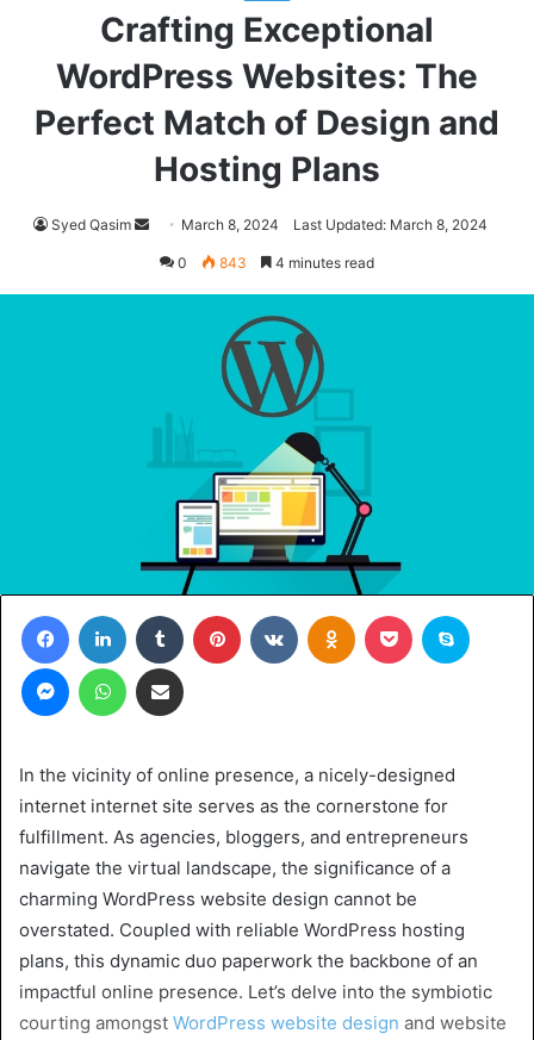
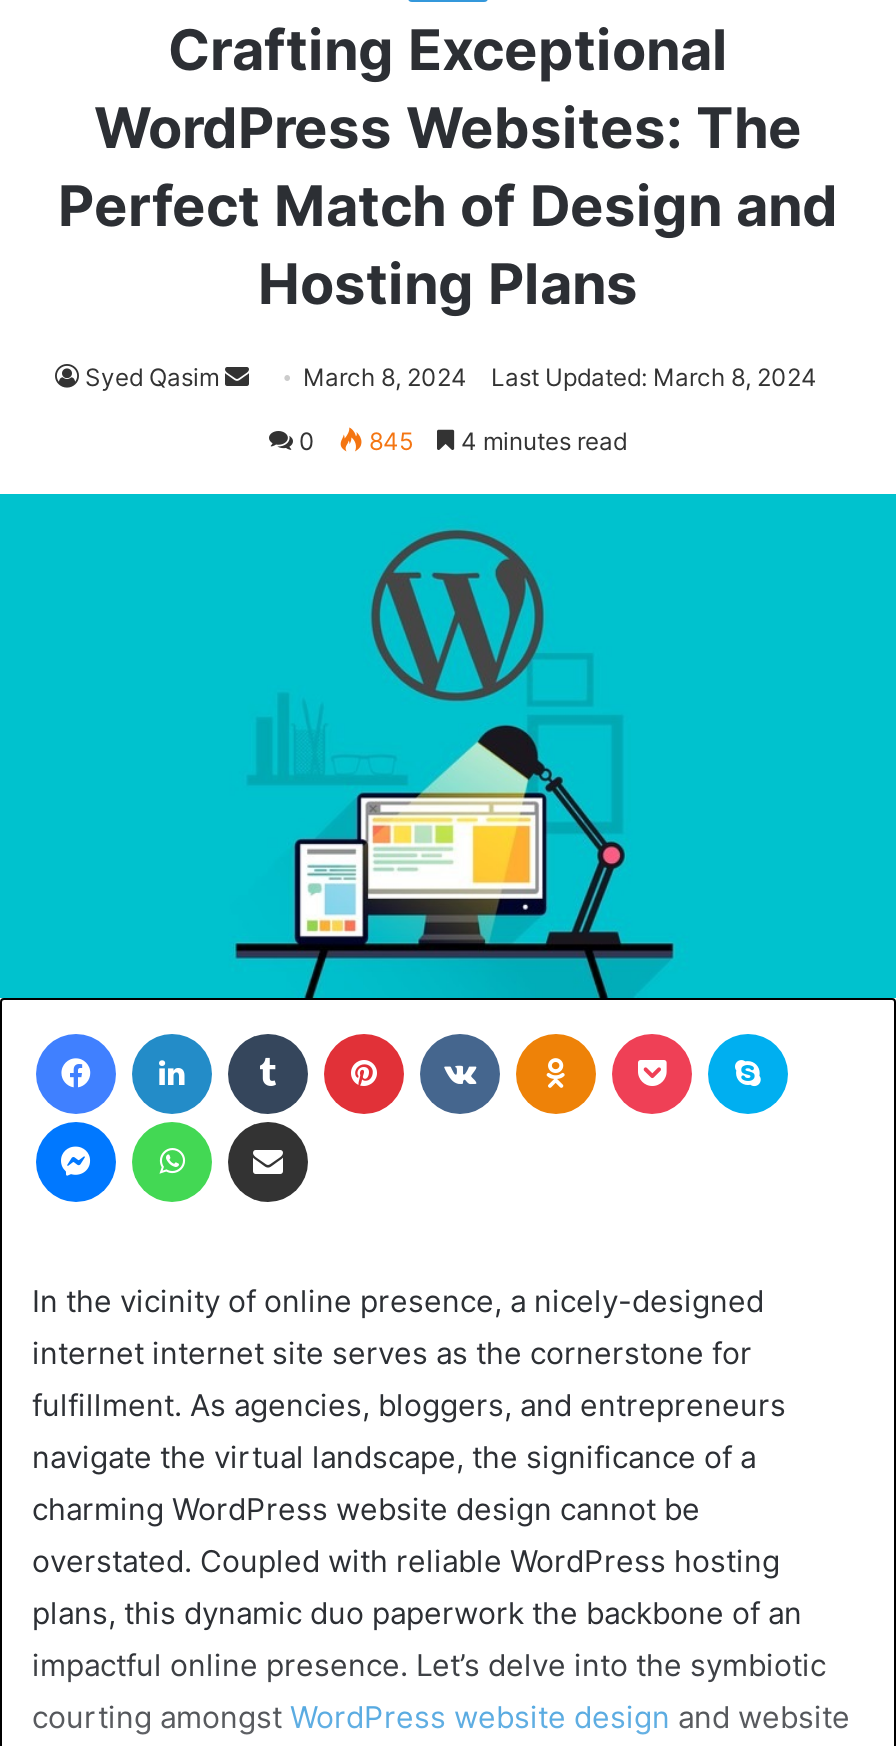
[178,253,374,271] 0 843 4 minutes read -> [299,425,627,455] 0 845 4 minutes read

